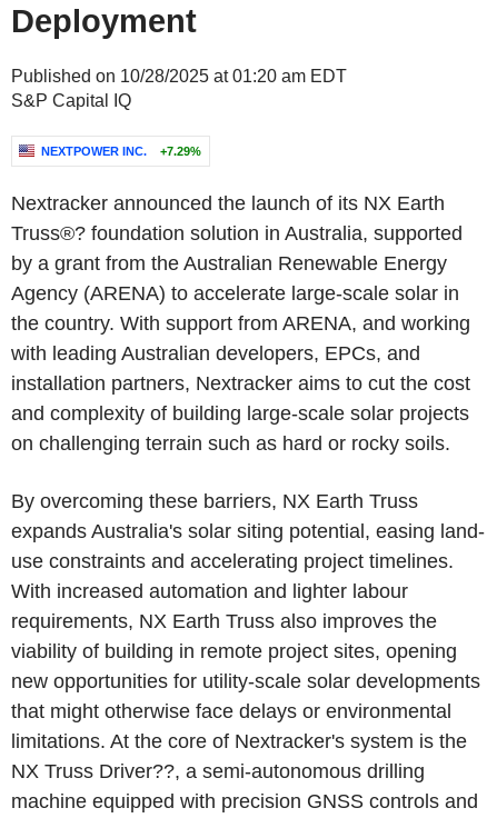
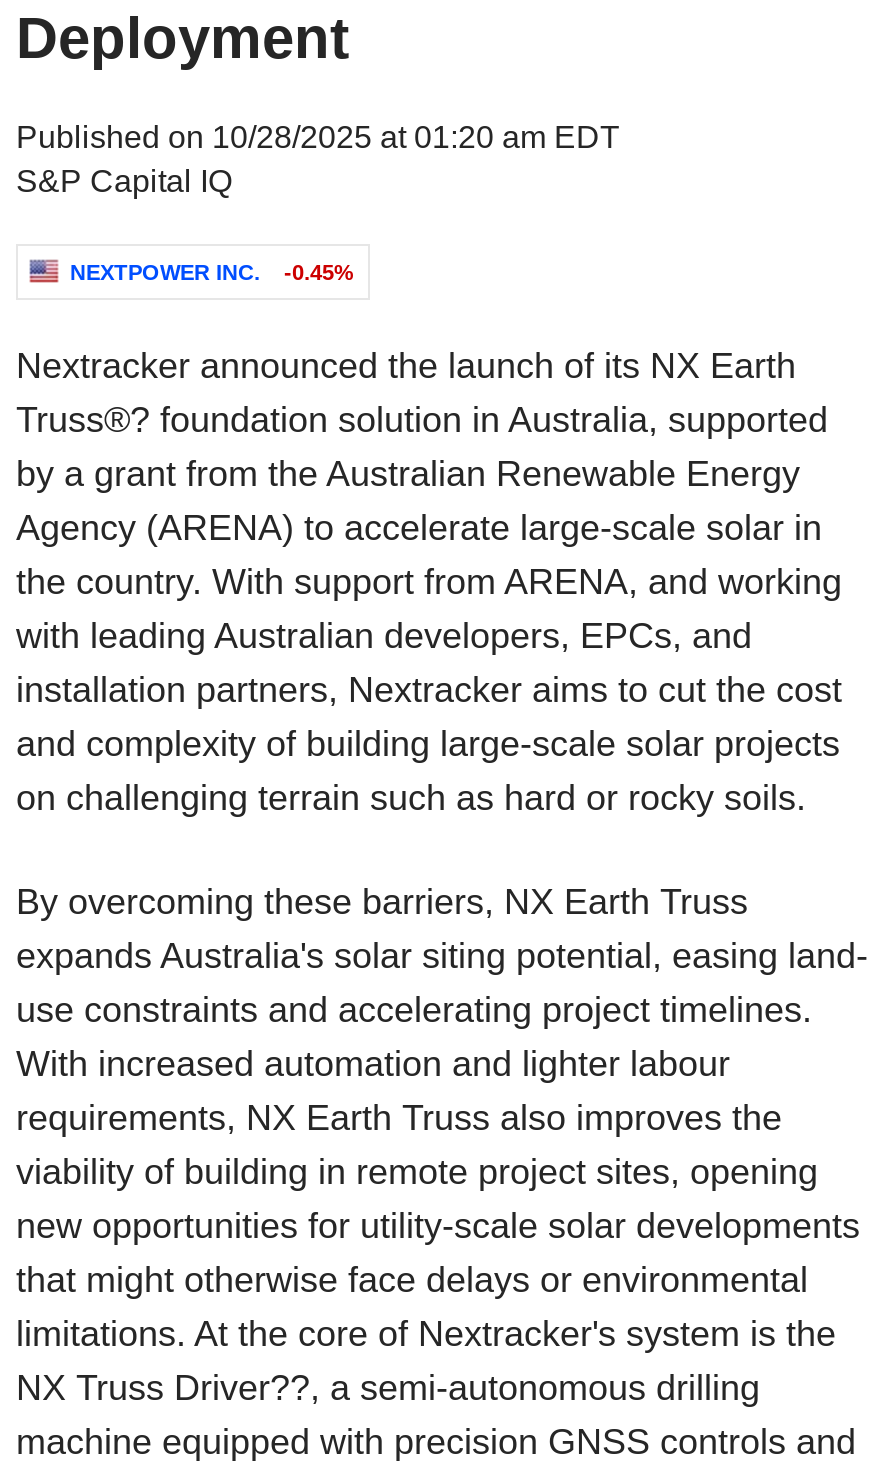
[41,144,201,158] NEXTPOWER INC. +7.29% -> [70,260,354,284] NEXTPOWER INC. -0.45%

